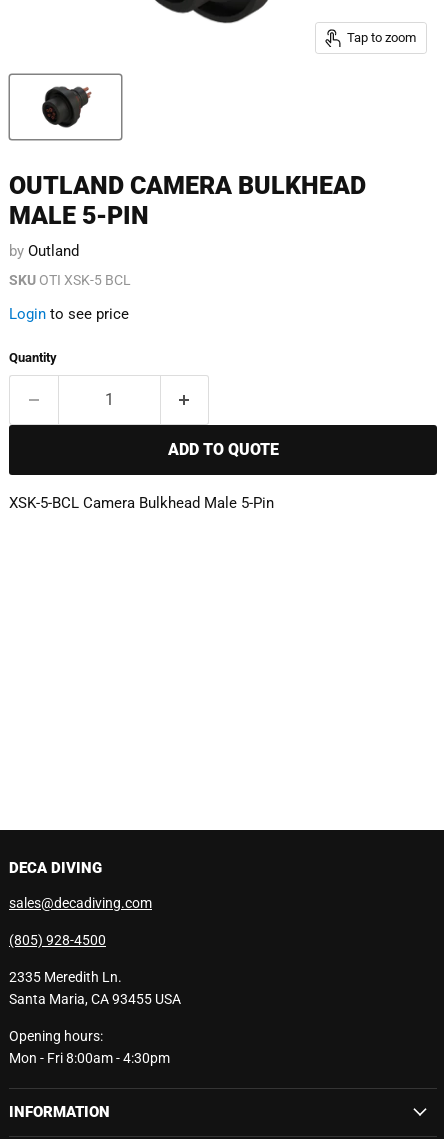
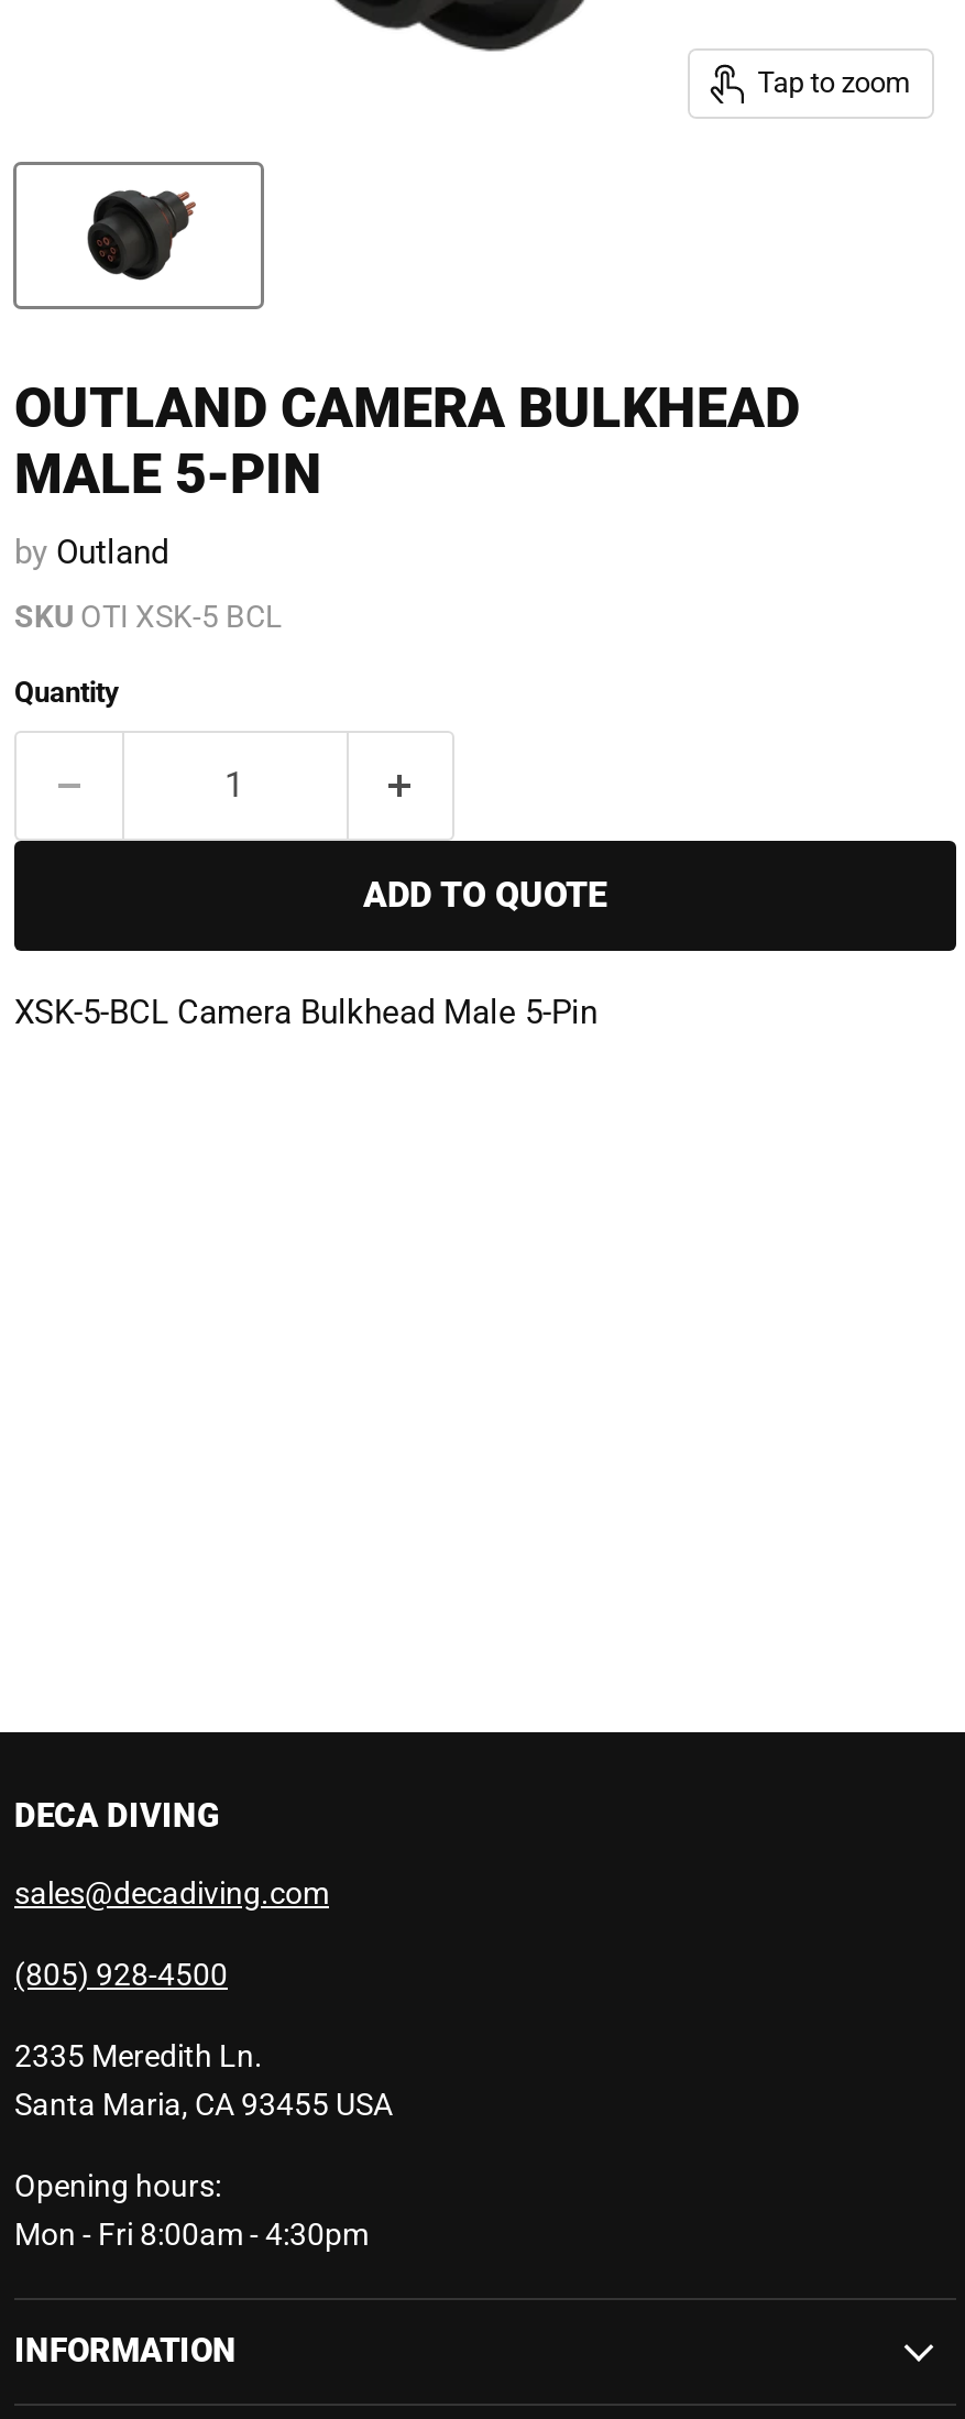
[9,305,129,323] Login to see price -> none

